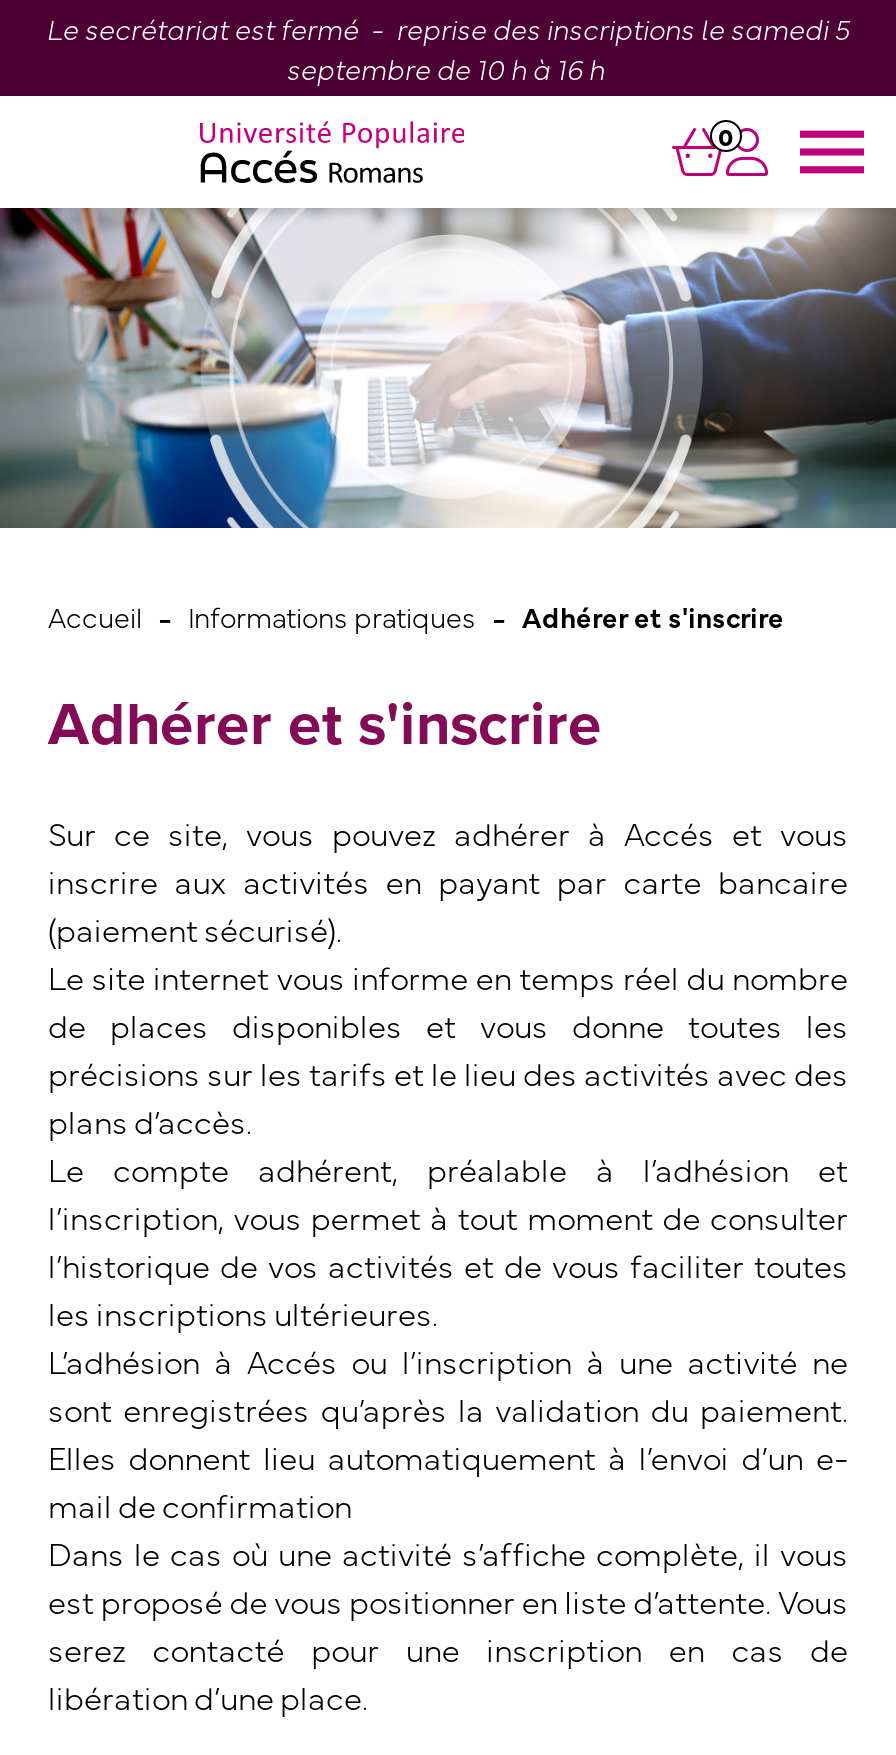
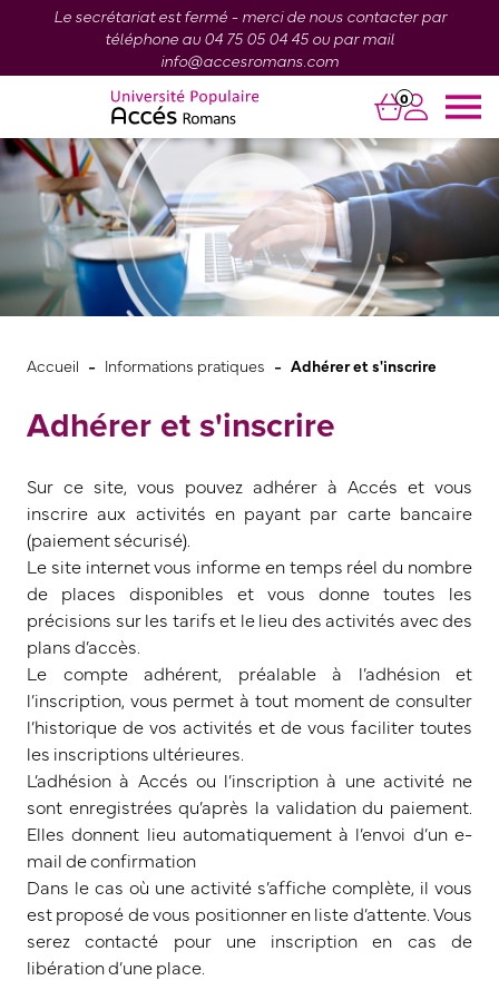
[46,8,850,86] Le secrétariat est fermé - reprise des inscriptions le samedi 5 | septembre de 10 h à 16 h -> [53,4,446,70] Le secrétariat est fermé - merci de nous contacter par | téléphone au 04 75 05 04 45 ou par mail | info@accesromans.com

